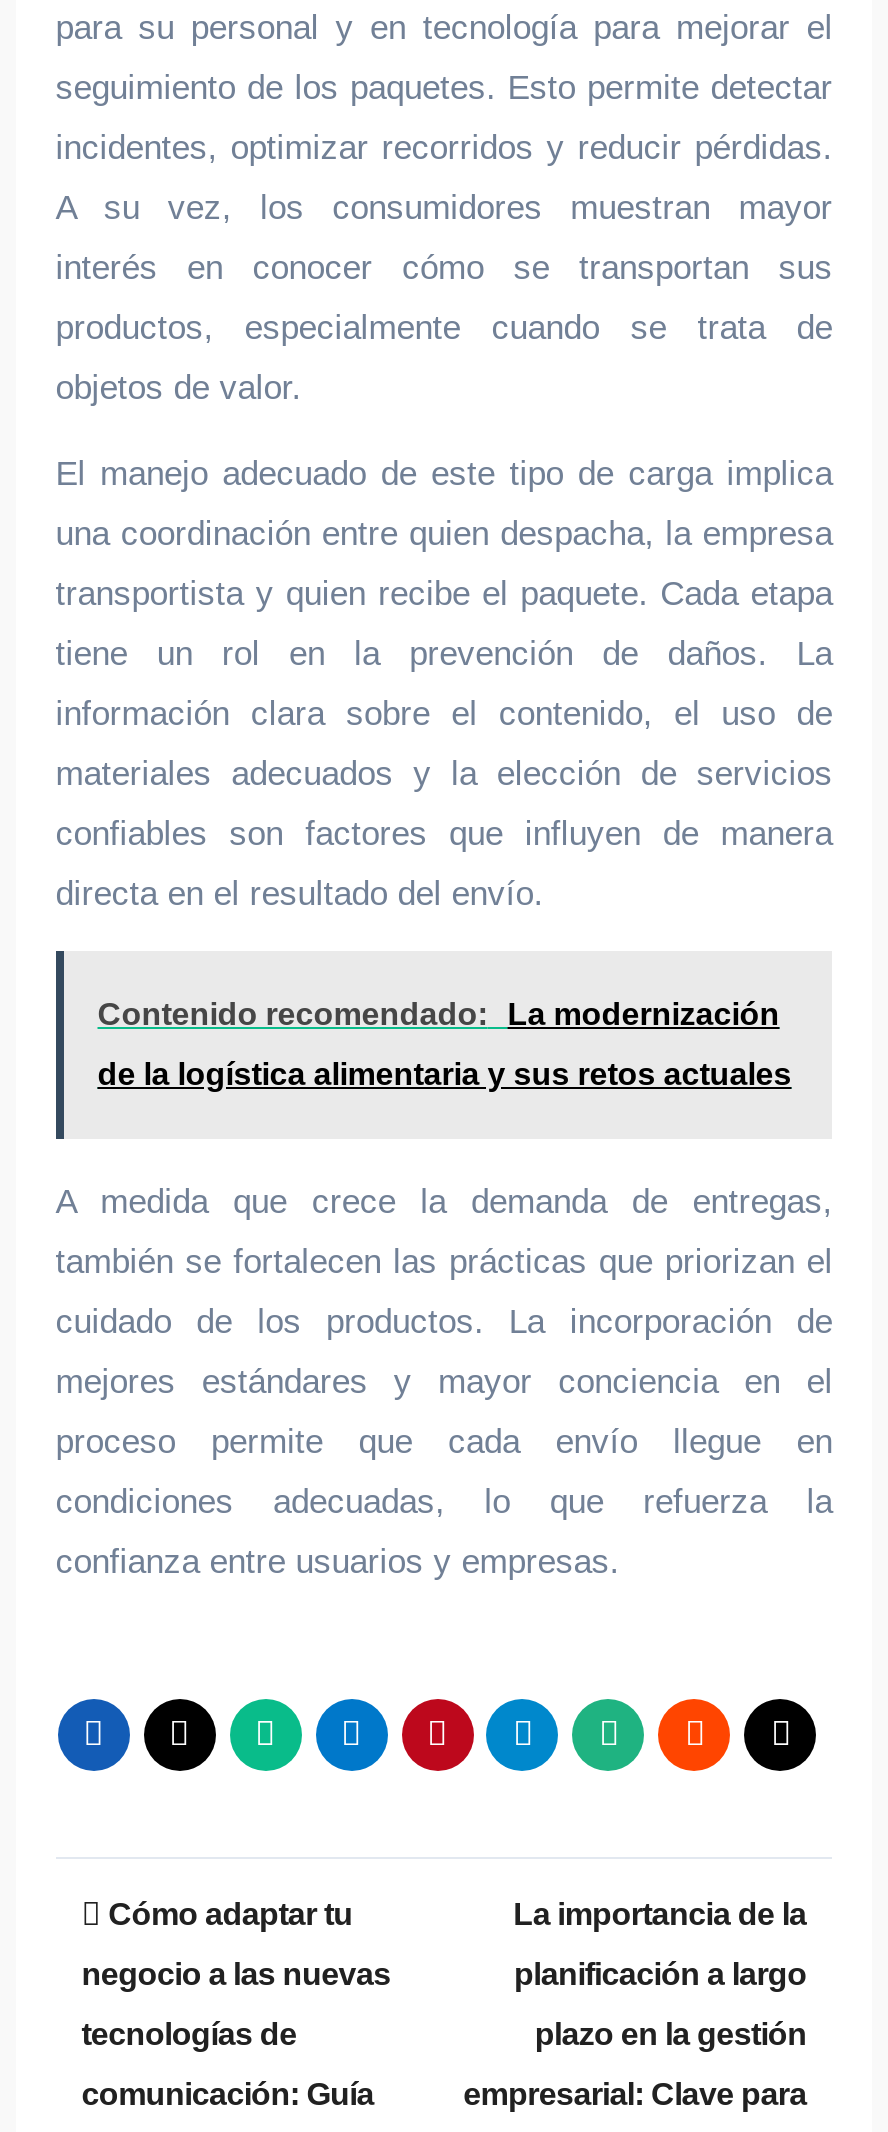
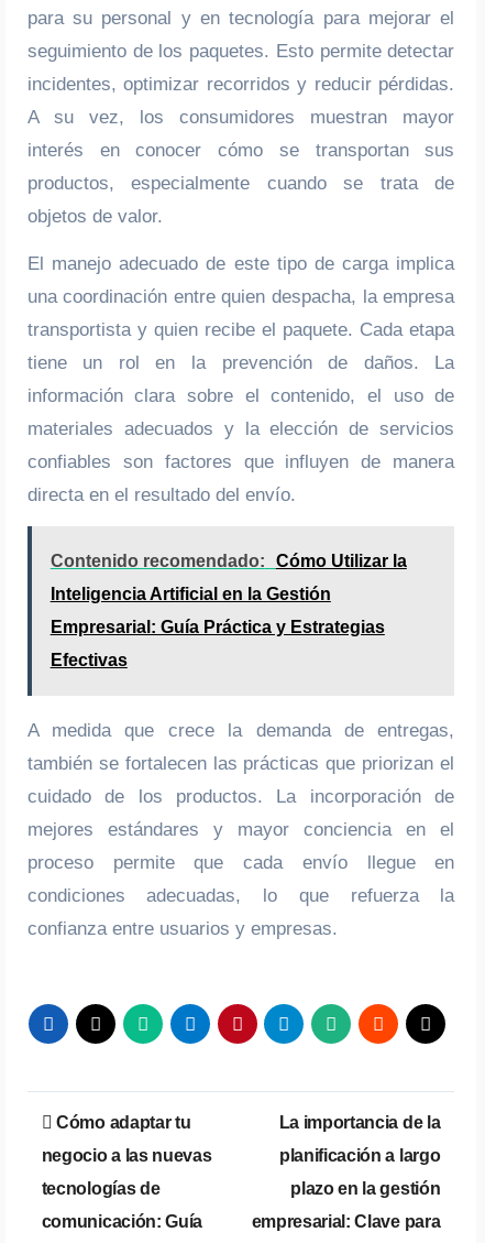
[98,997,792,1091] Contenido recomendado: La modernización | de la logística alimentaria y sus retos actuales -> [50,552,407,670] Contenido recomendado: Cómo Utilizar la | Inteligencia Artificial en la Gestión | Empresarial: Guía Práctica y Estrategias | Efectivas

